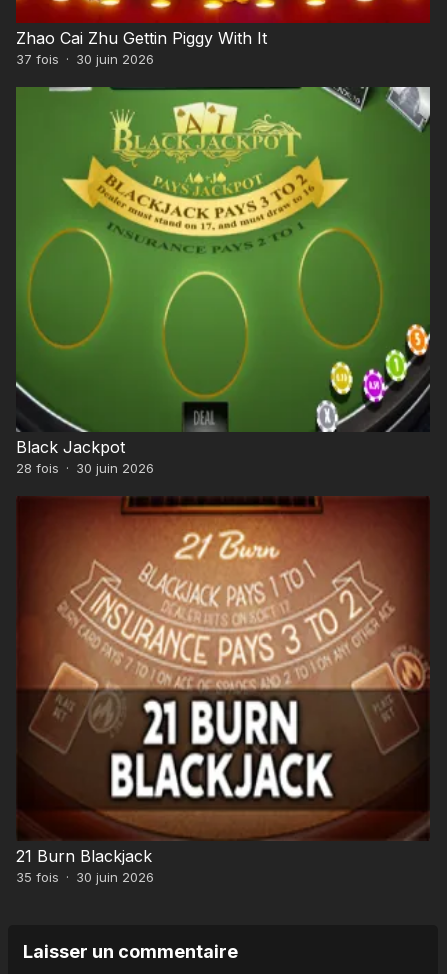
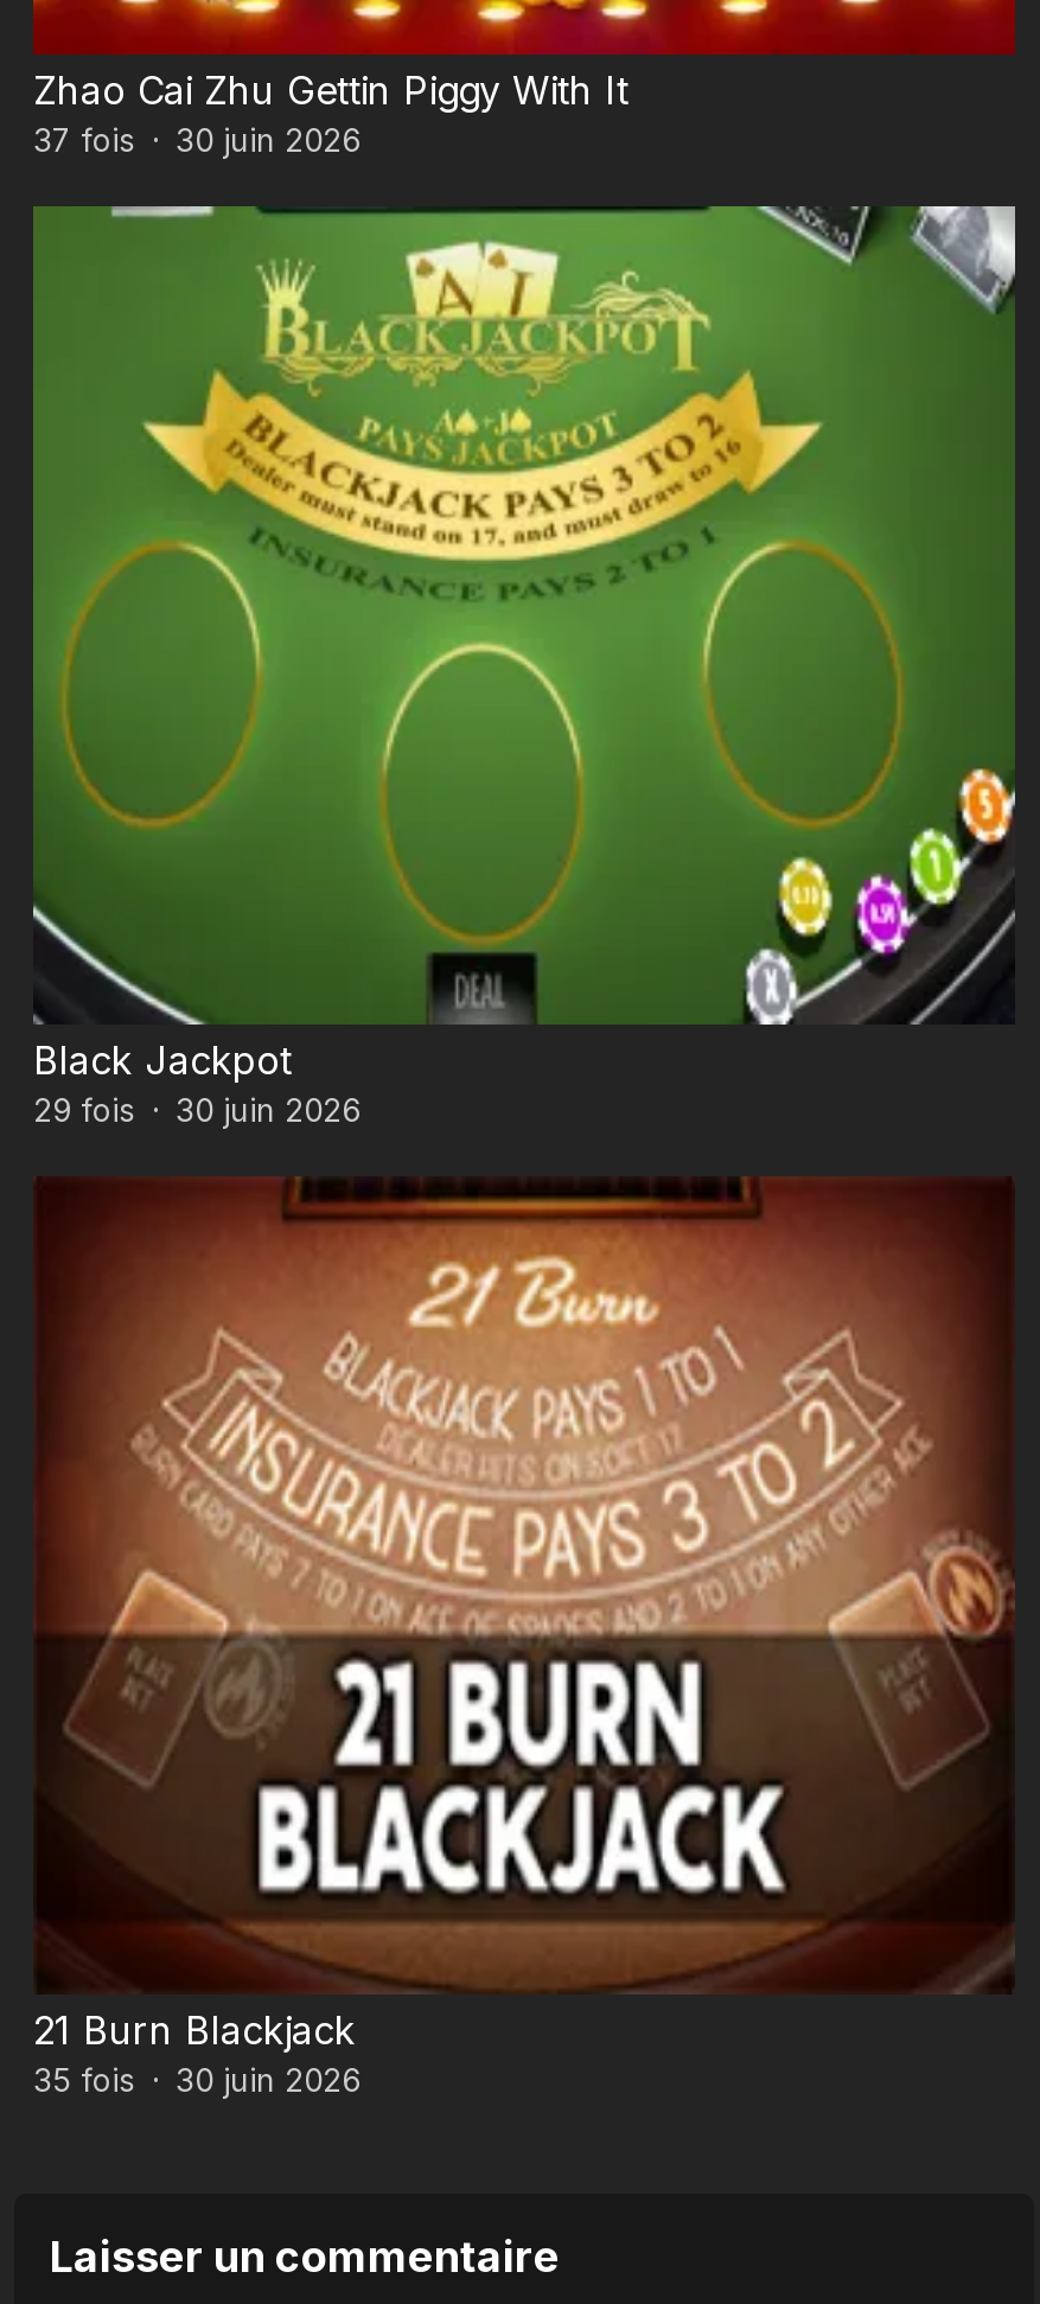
[16,460,154,476] 28 fois · 30 juin 2026 -> [33,1090,361,1128] 29 fois · 30 juin 2026

